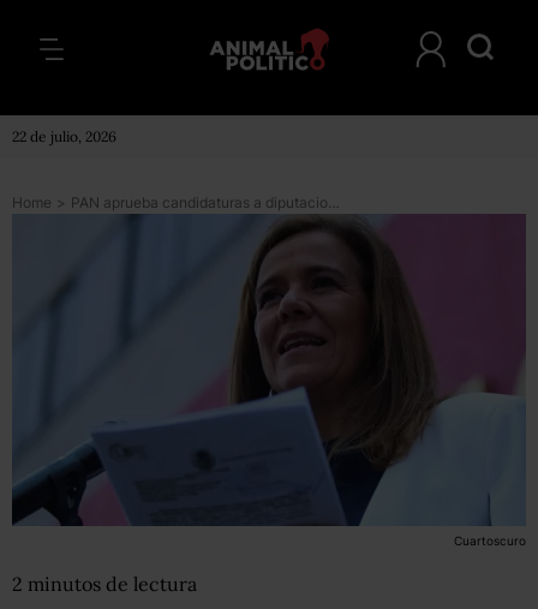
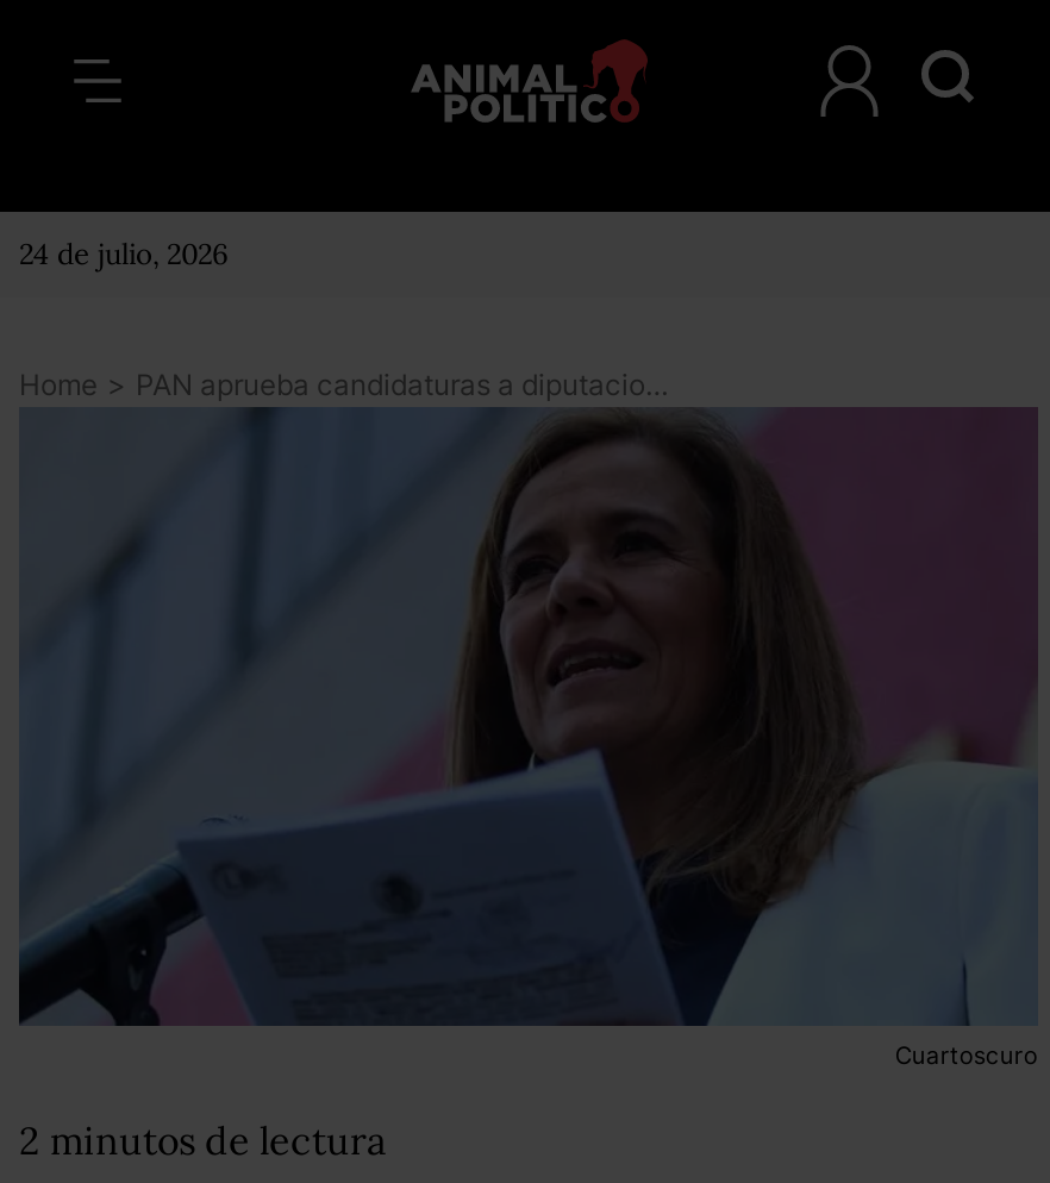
[12,127,116,145] 22 de julio, 2026 -> [19,236,229,271] 24 de julio, 2026

